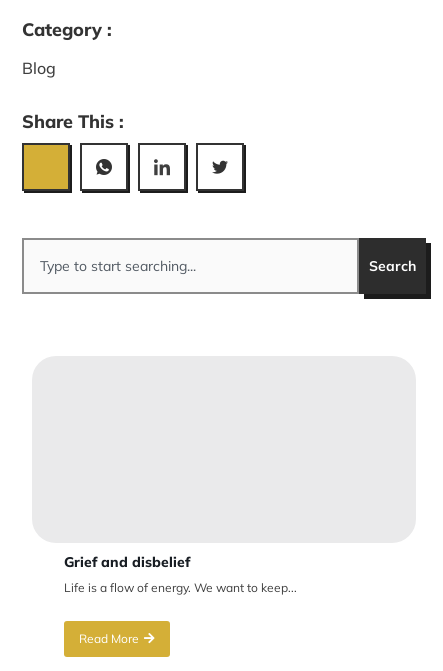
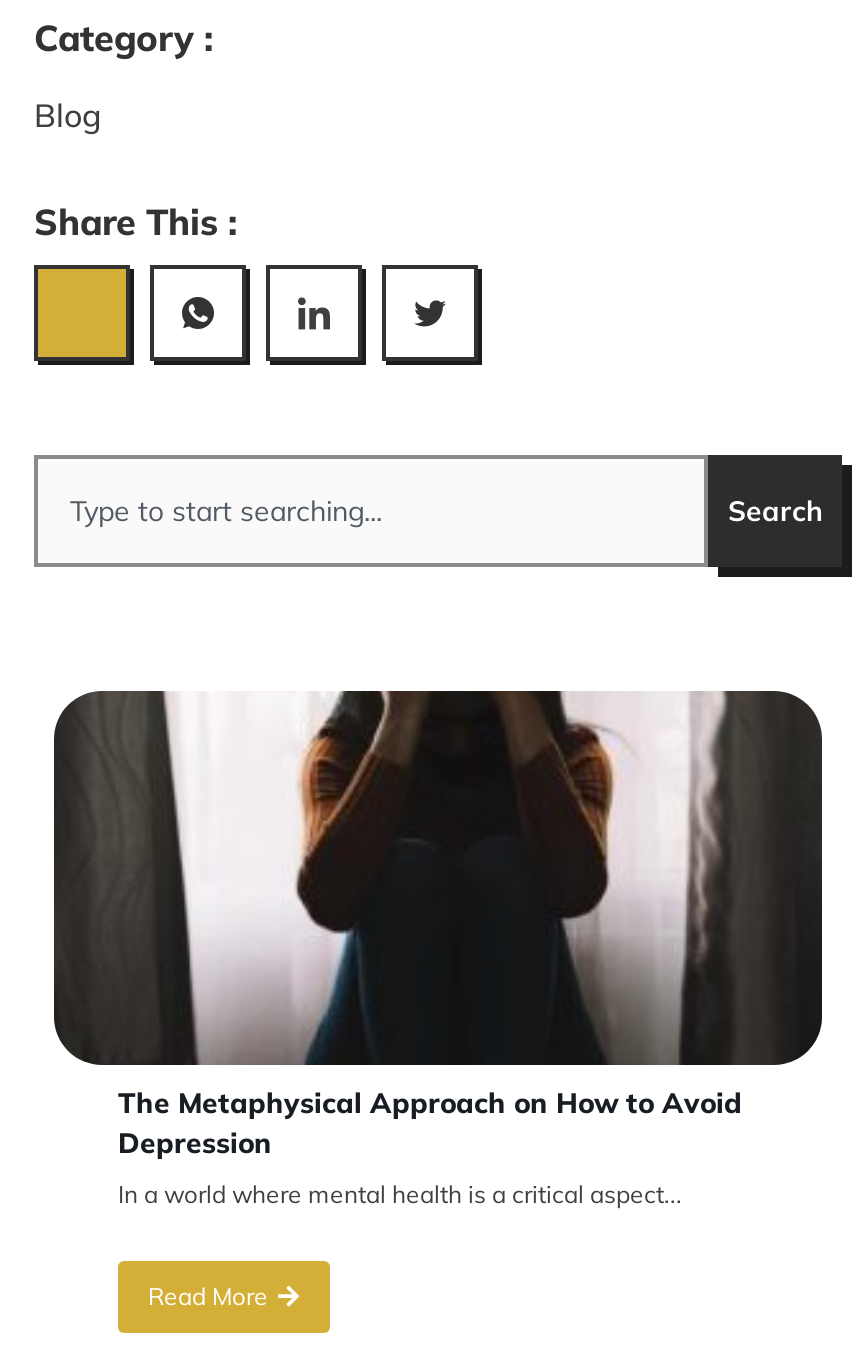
none -> [52,689,824,1067] [image]
[64,553,190,571] Grief and disbelief -> [118,1085,742,1161] The Metaphysical Approach on How to Avoid | Depression
[64,580,297,595] Life is a flow of energy. We want to keep... -> [118,1179,682,1209] In a world where mental health is a critical aspect...

